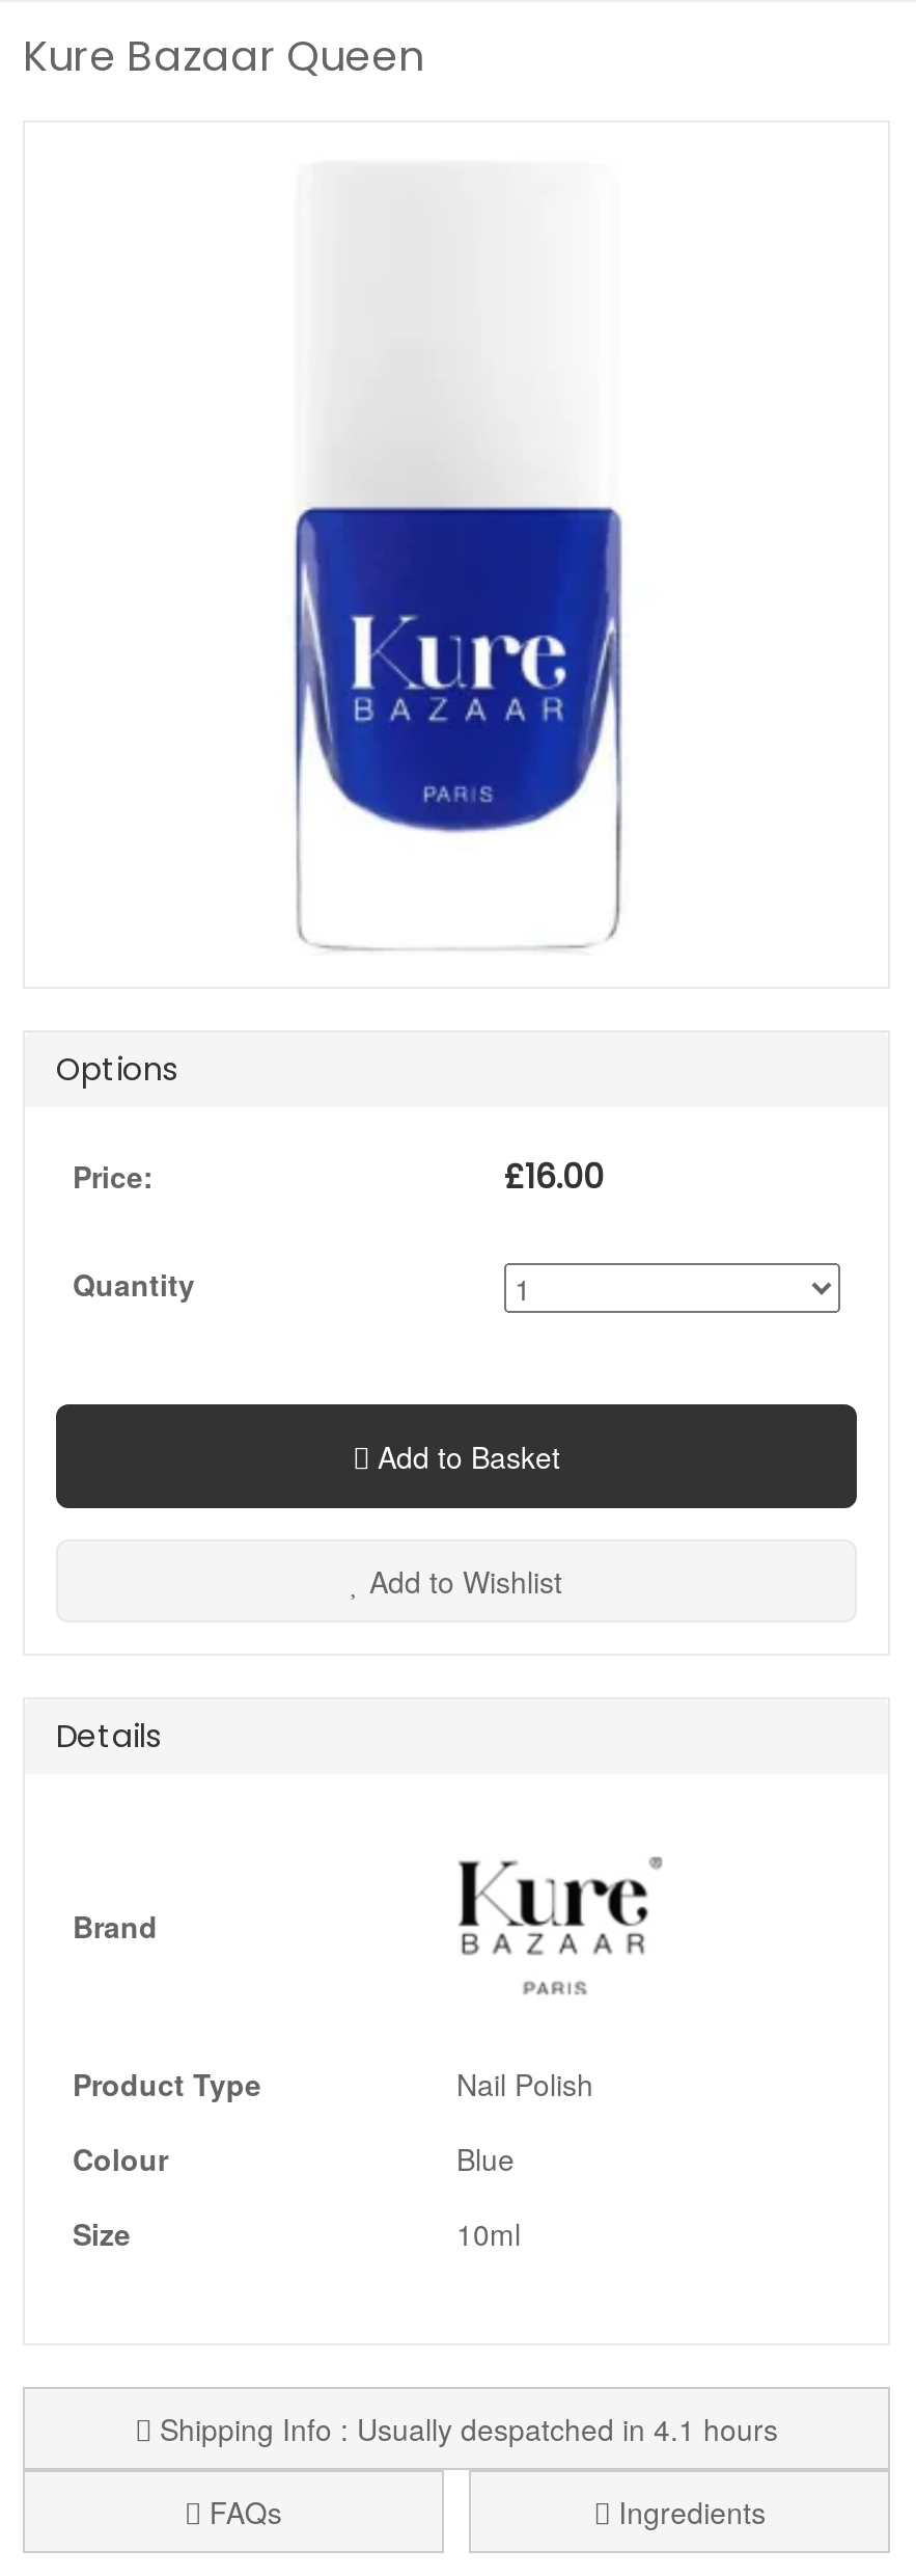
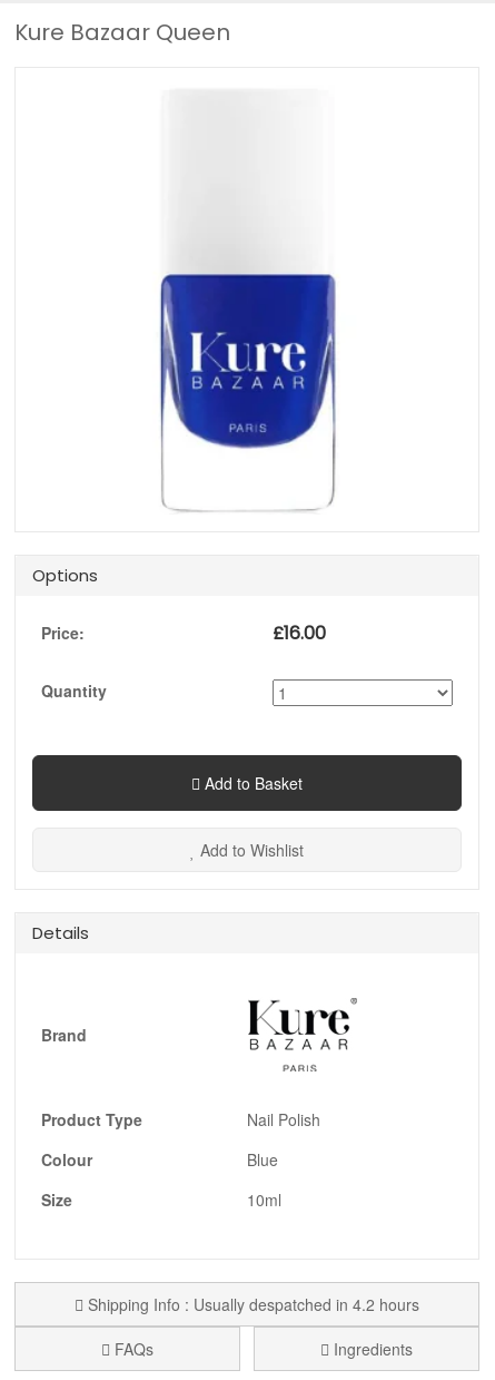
[151,2408,778,2450] Shipping Info : Usually despatched in 4.1 hours -> [83,1293,419,1316] Shipping Info : Usually despatched in 4.2 hours

